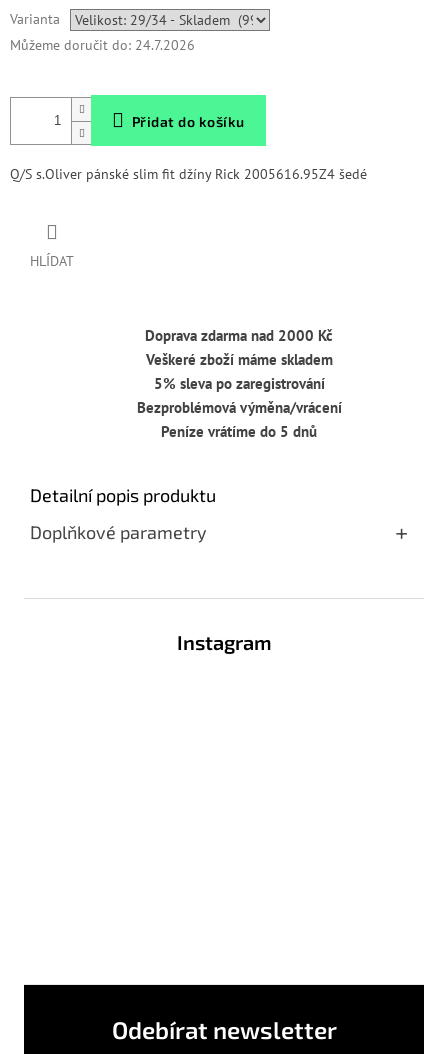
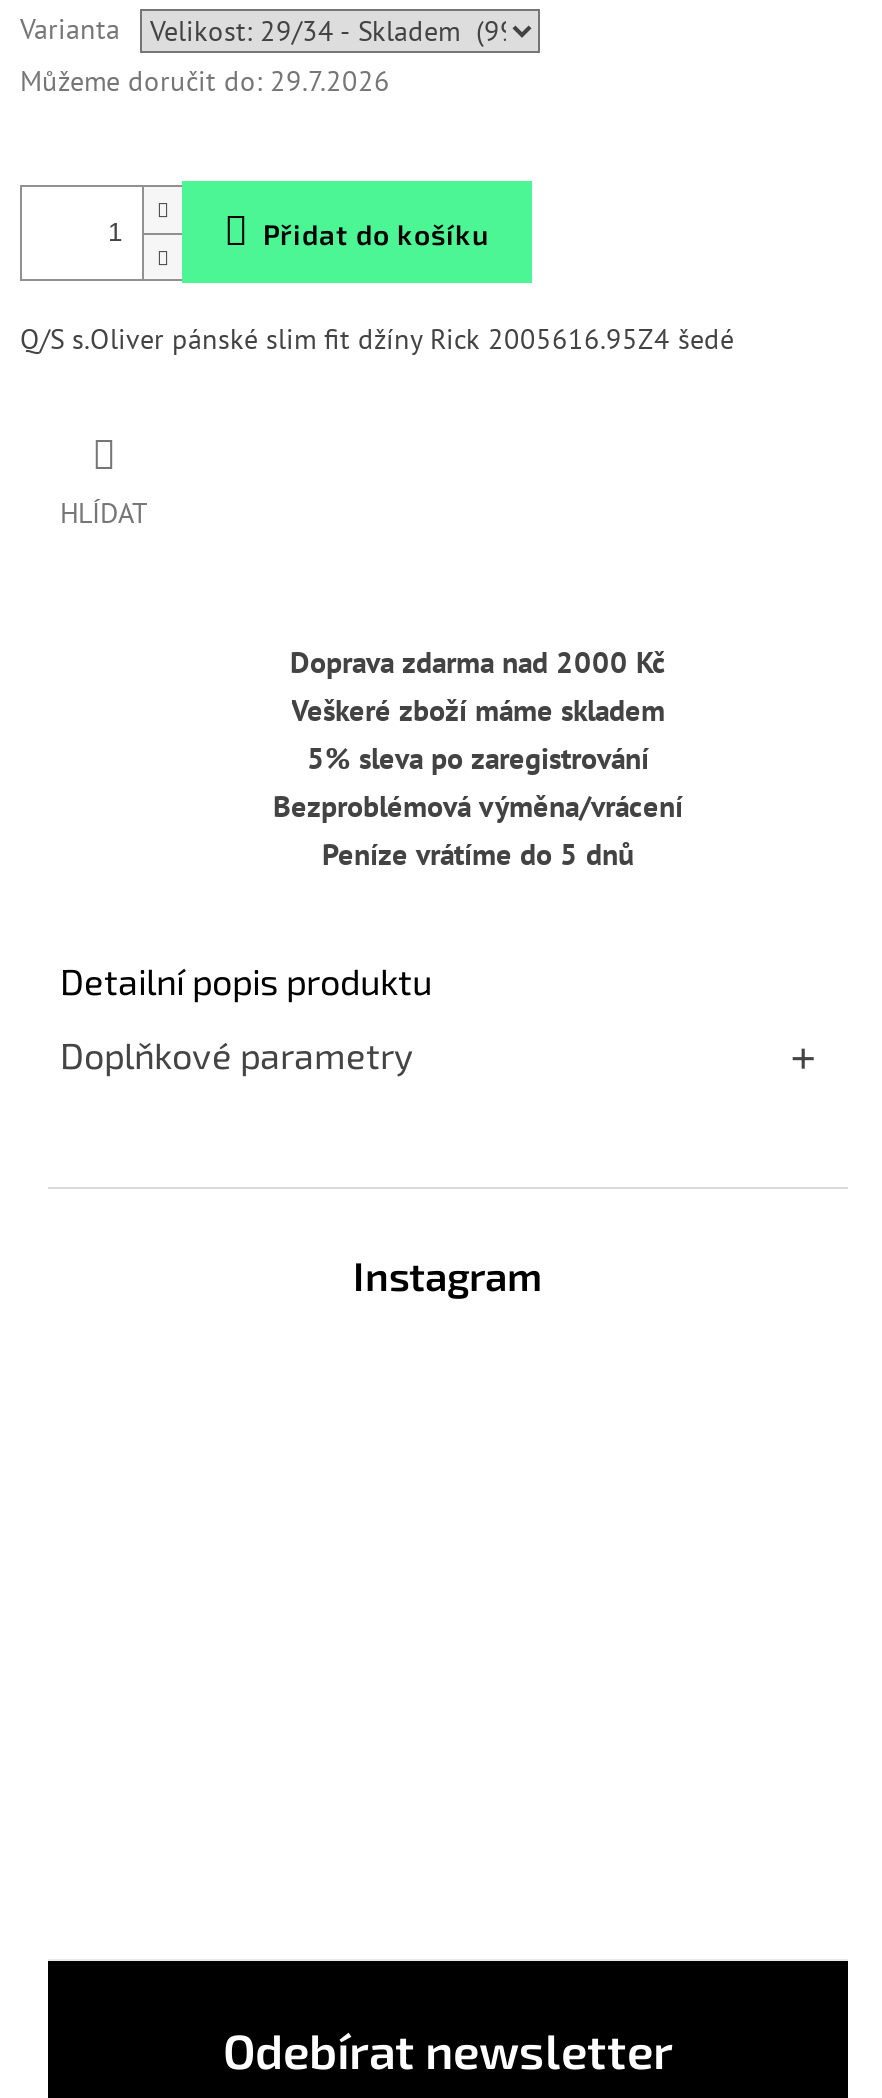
[10,36,195,54] Můžeme doručit do: 24.7.2026 -> [20,63,390,99] Můžeme doručit do: 29.7.2026

